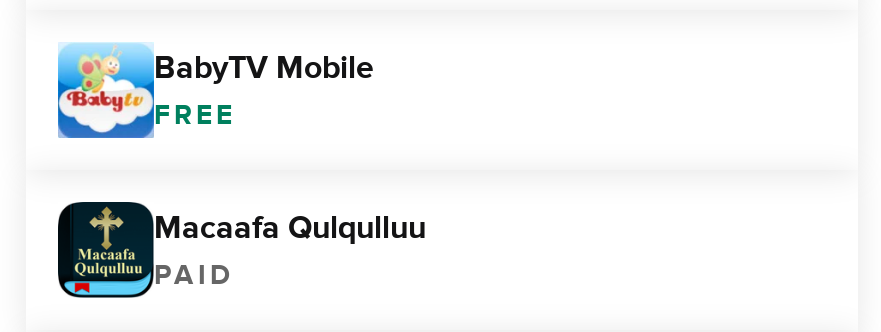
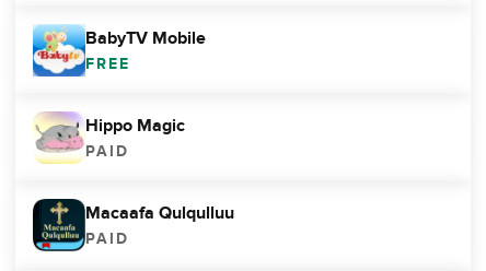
none -> [33,111,185,164] [image] | Hippo Magic | PAID

